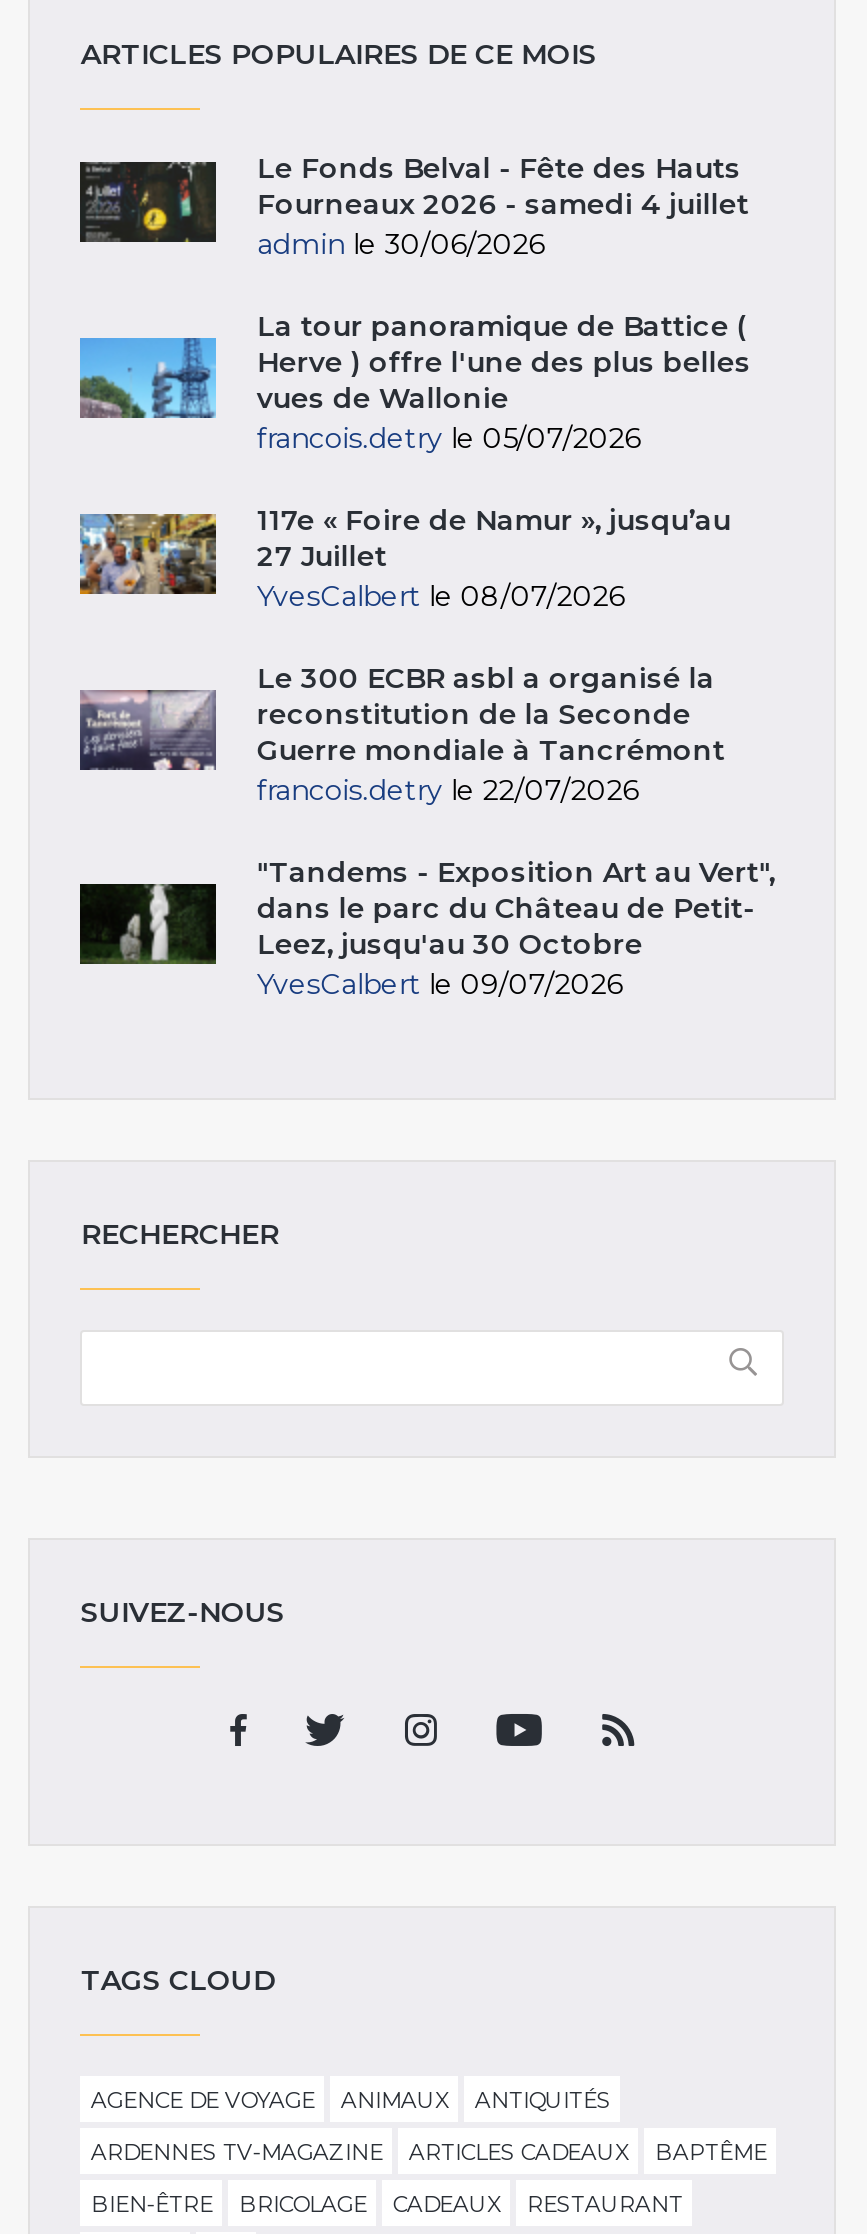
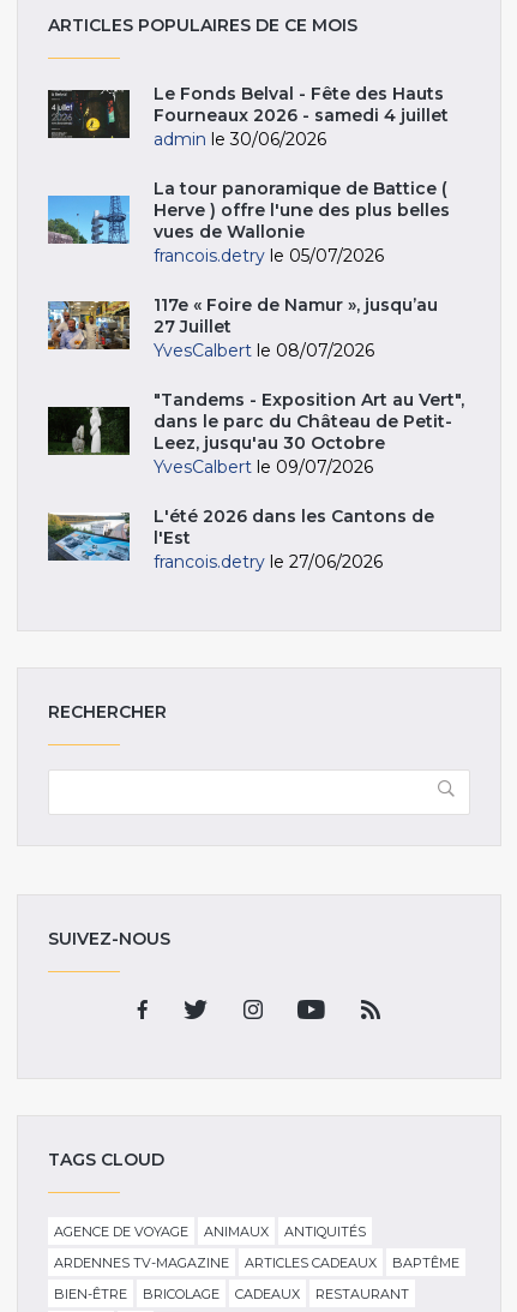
[80,661,725,809] [image] | Le 300 ECBR asbl a organisé la | reconstitution de la Seconde | Guerre mondiale à Tancrémont | francois.detry le 22/07/2026 -> none
moved [80,855,775,1003] -> [48,389,465,478]: [image] | "Tandems - Exposition Art au Vert", | dans le parc du Château de Petit- | Leez, jusqu'au 30 Octobre | YvesCalbert le 09/07/2026
none -> [47,506,435,573] [image] | L'été 2026 dans les Cantons de | l'Est | francois.detry le 27/06/2026

